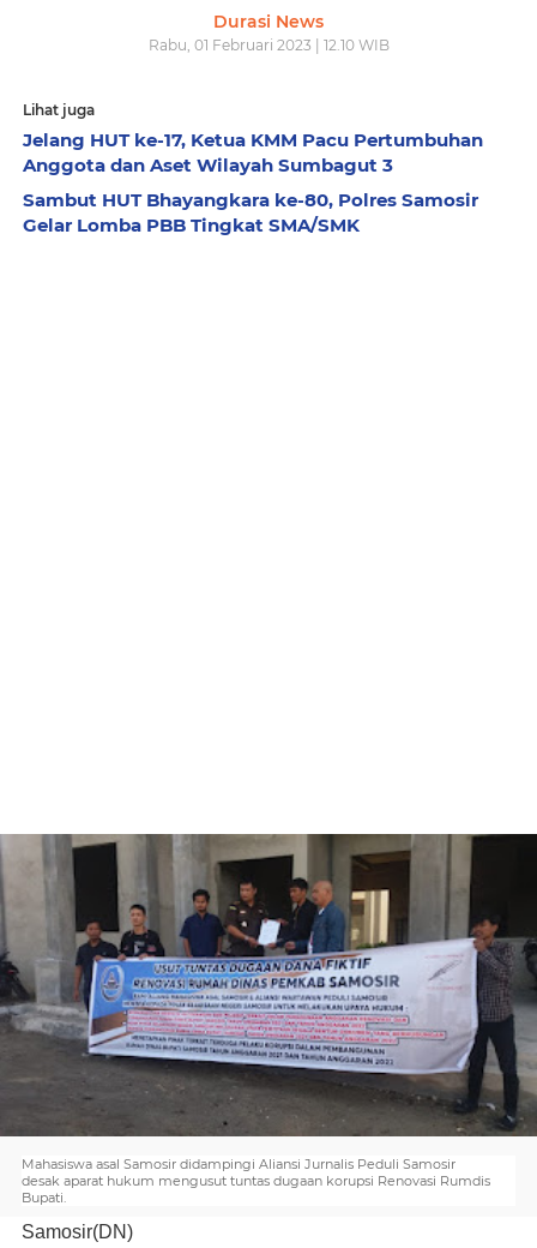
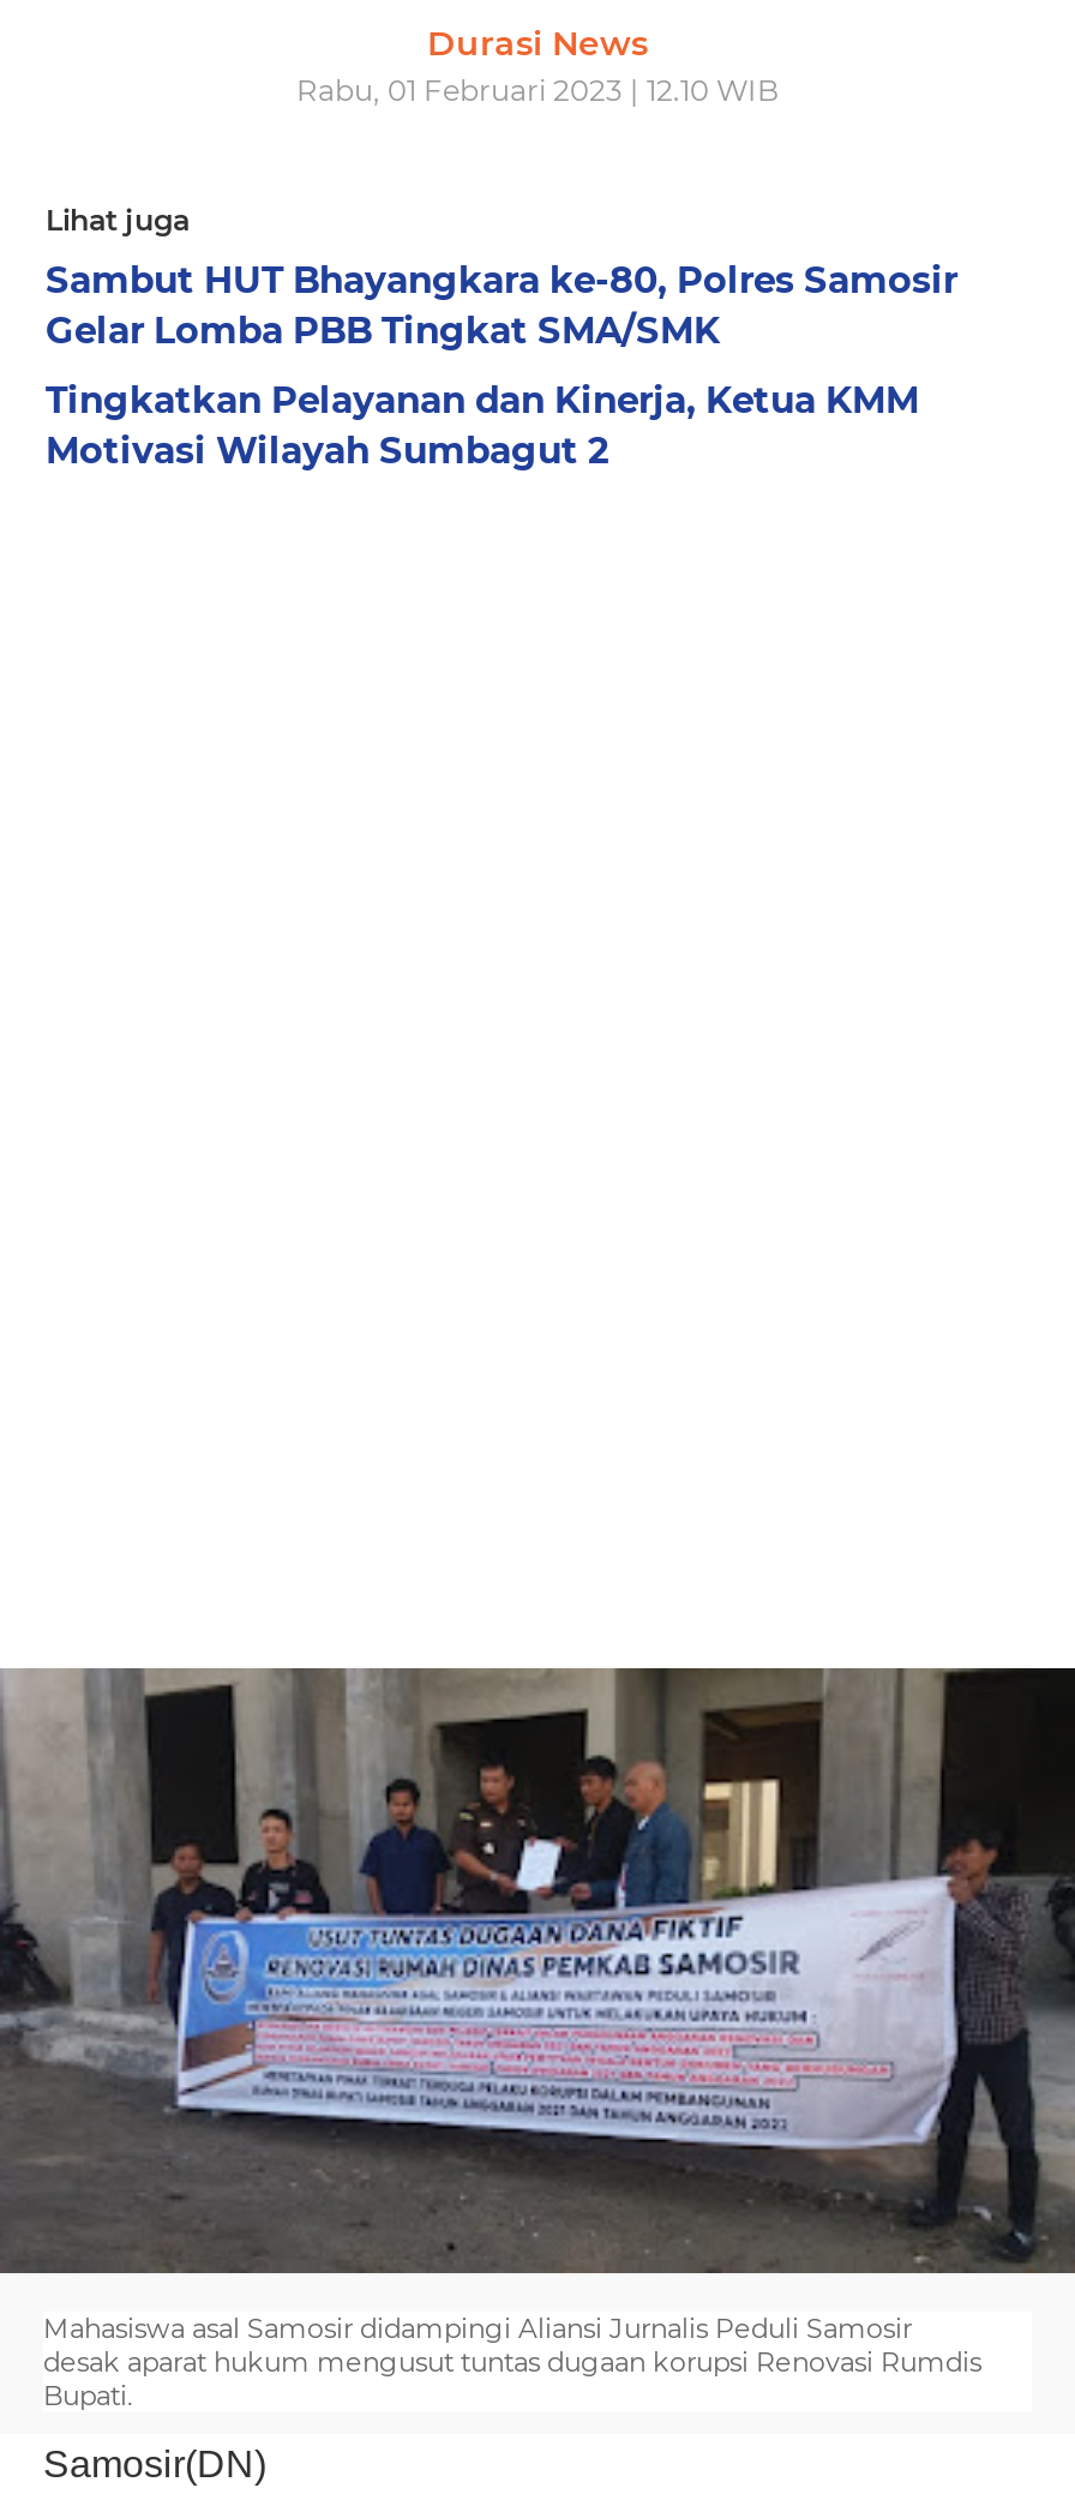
[23,128,483,176] Jelang HUT ke-17, Ketua KMM Pacu Pertumbuhan | Anggota dan Aset Wilayah Sumbagut 3 -> none
moved [23,188,478,236] -> [46,256,957,352]: Sambut HUT Bhayangkara ke-80, Polres Samosir | Gelar Lomba PBB Tingkat SMA/SMK
none -> [46,376,919,472] Tingkatkan Pelayanan dan Kinerja, Ketua KMM | Motivasi Wilayah Sumbagut 2

